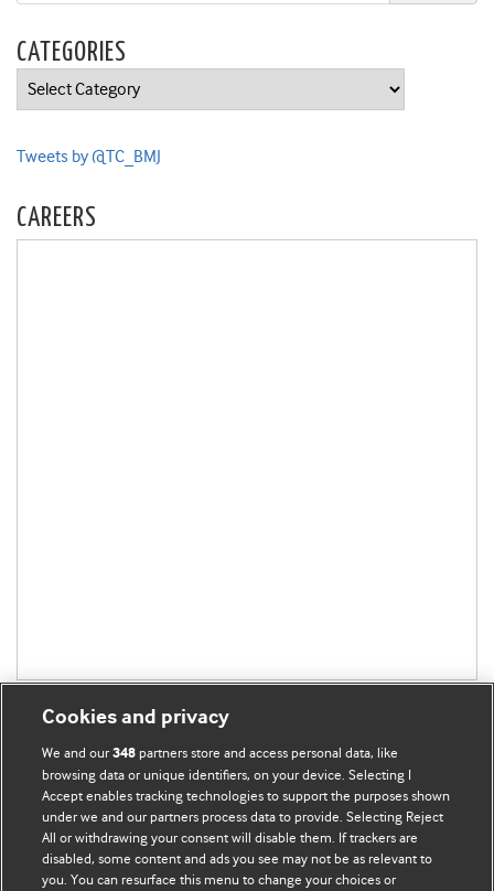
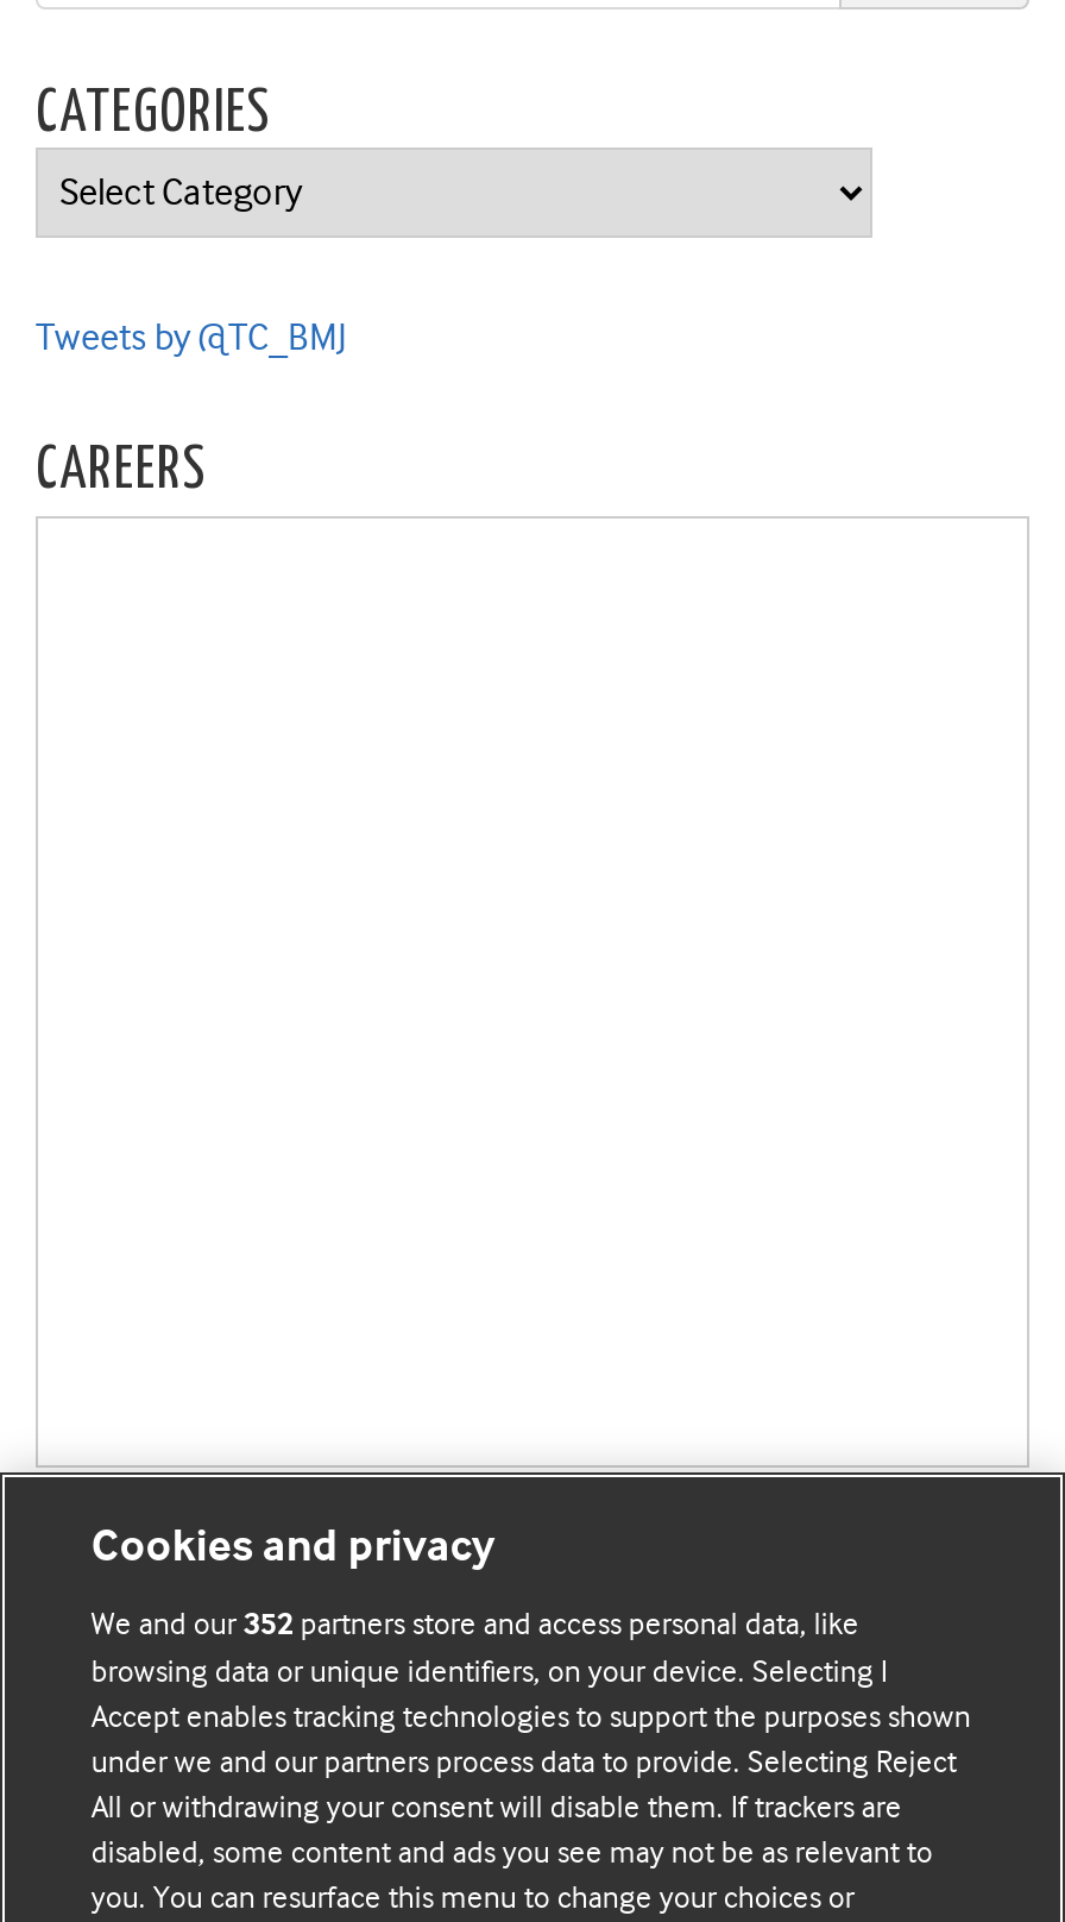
[42,744,399,762] We and our 348 partners store and access personal data, like -> [91,1606,859,1644] We and our 352 partners store and access personal data, like

